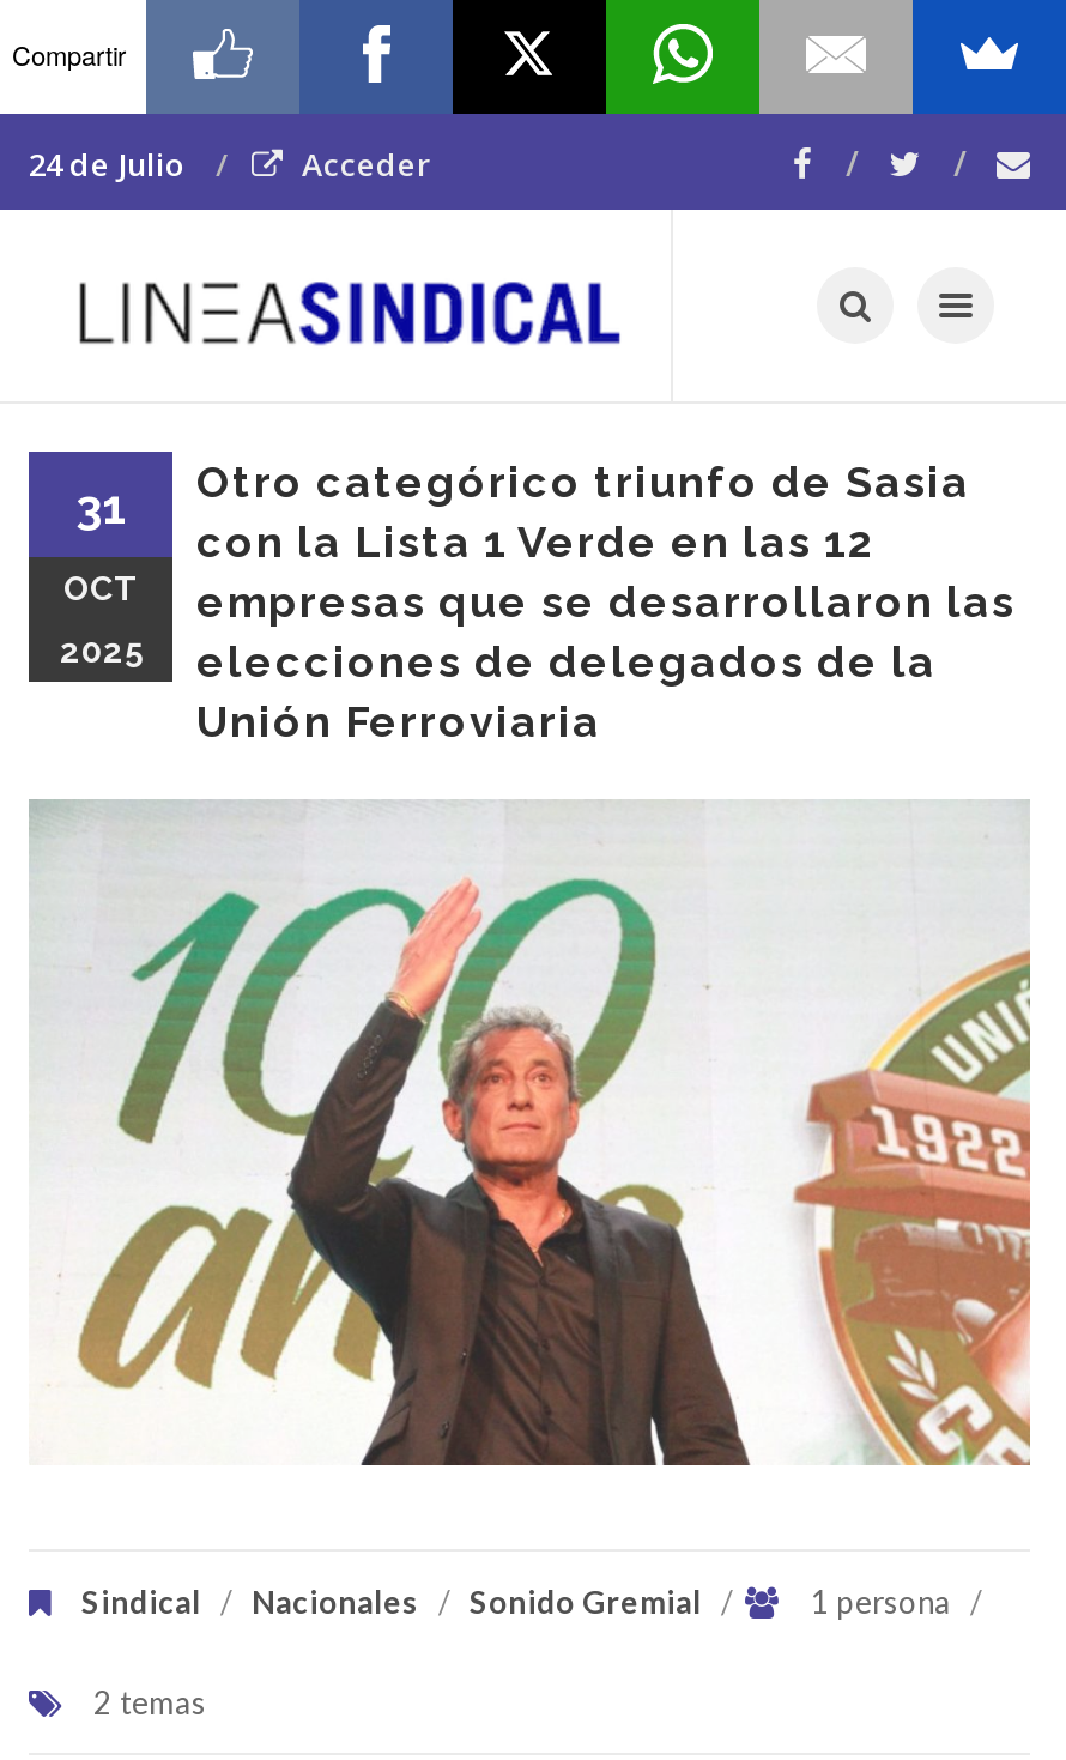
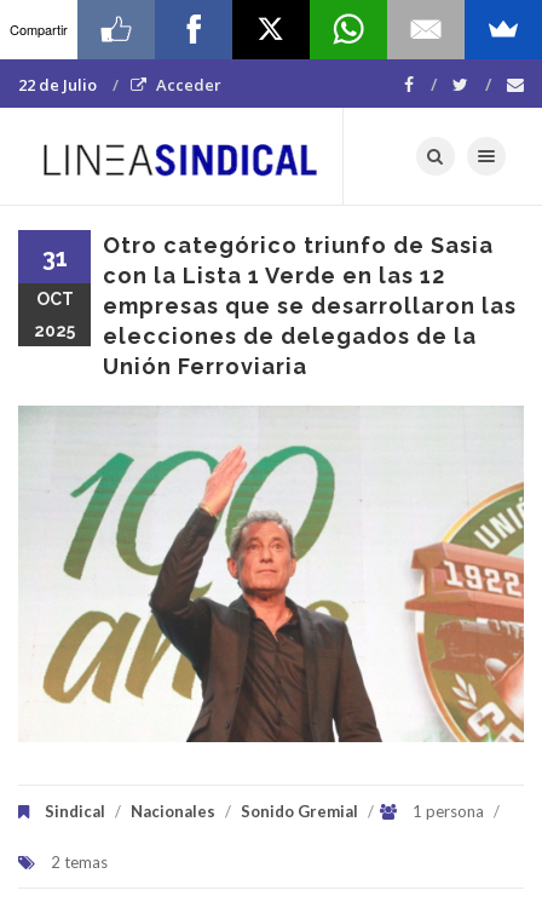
[29,143,192,186] 24 de Julio -> [18,74,100,96] 22 de Julio

